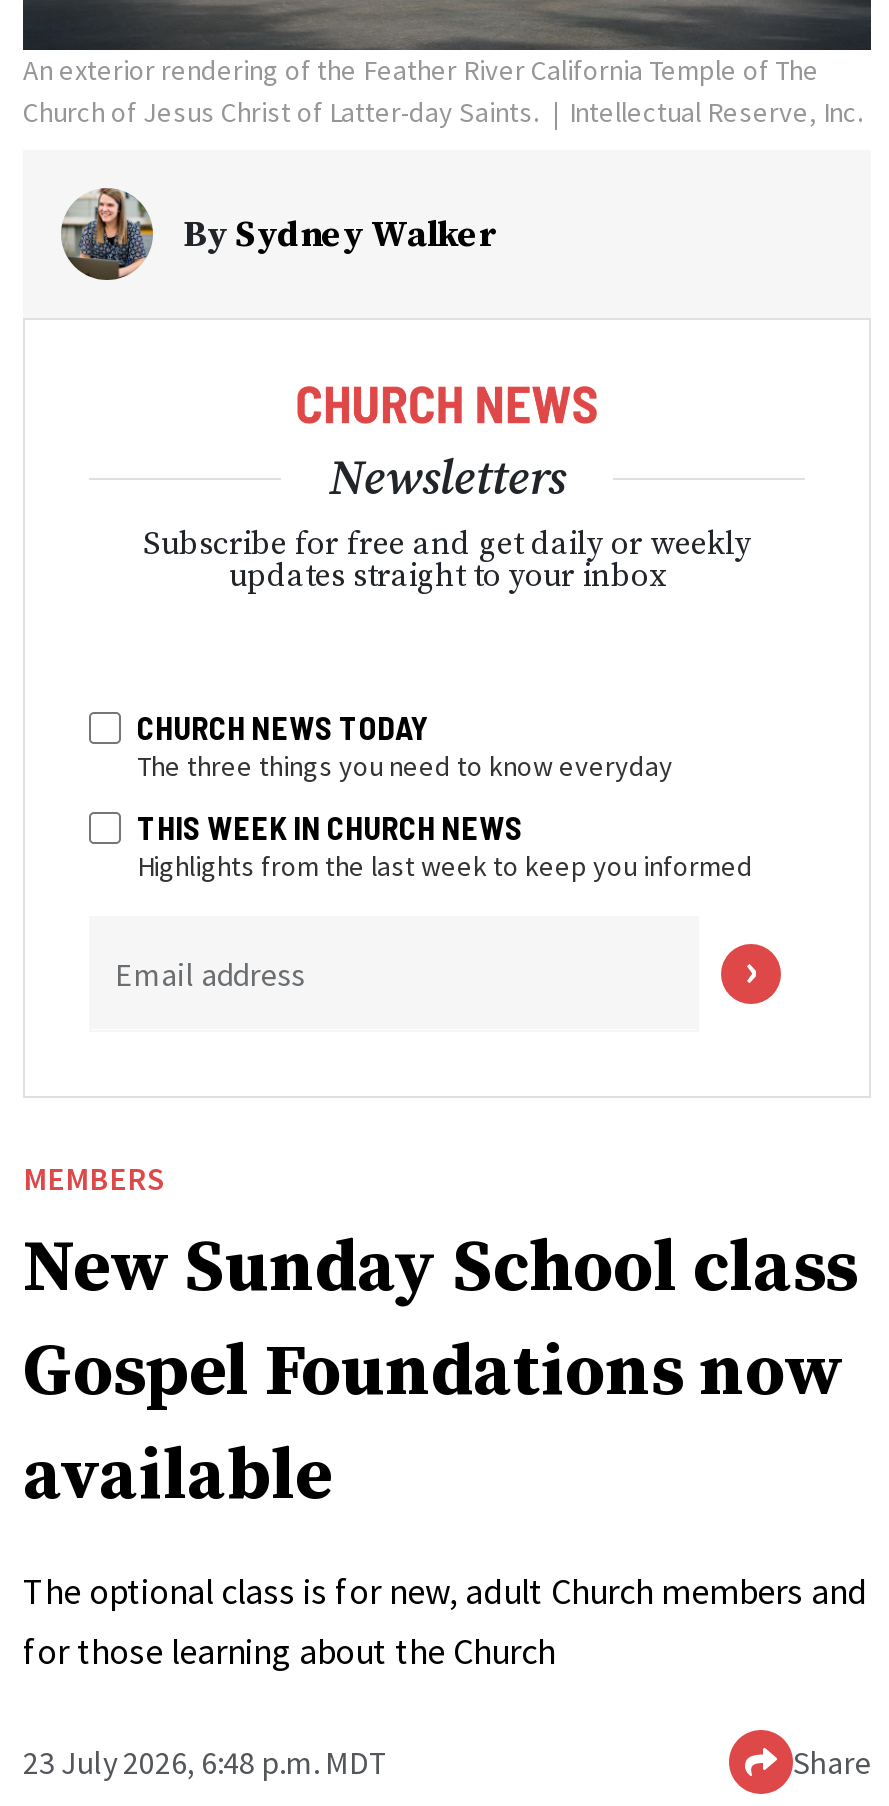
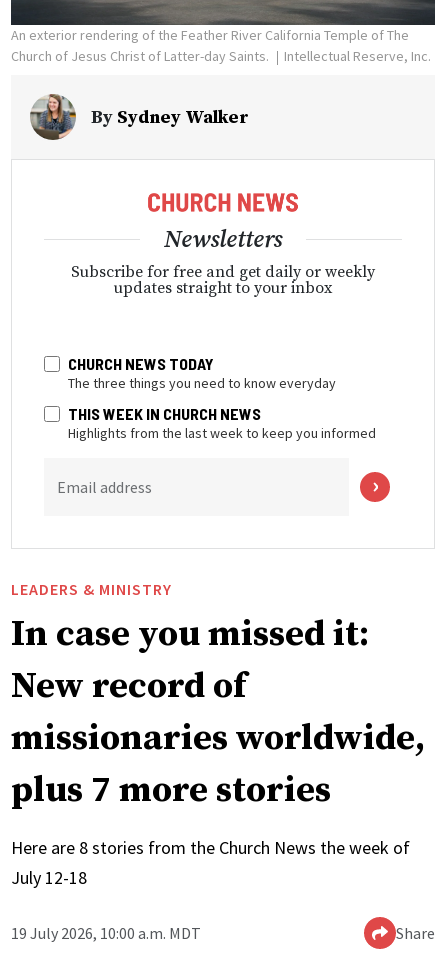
[23,1157,857,1521] MEMBERS | New Sunday School class | Gospel Foundations now | available -> [11,579,425,813] LEADERS & MINISTRY | In case you missed it: | New record of | missionaries worldwide, | plus 7 more stories
[23,1567,867,1673] The optional class is for new, adult Church members and | for those learning about the Church -> [11,836,410,889] Here are 8 stories from the Church News the week of | July 12-18
[23,1741,389,1781] 23 July 2026, 6:48 p.m. MDT -> [11,923,201,943] 19 July 2026, 10:00 a.m. MDT

